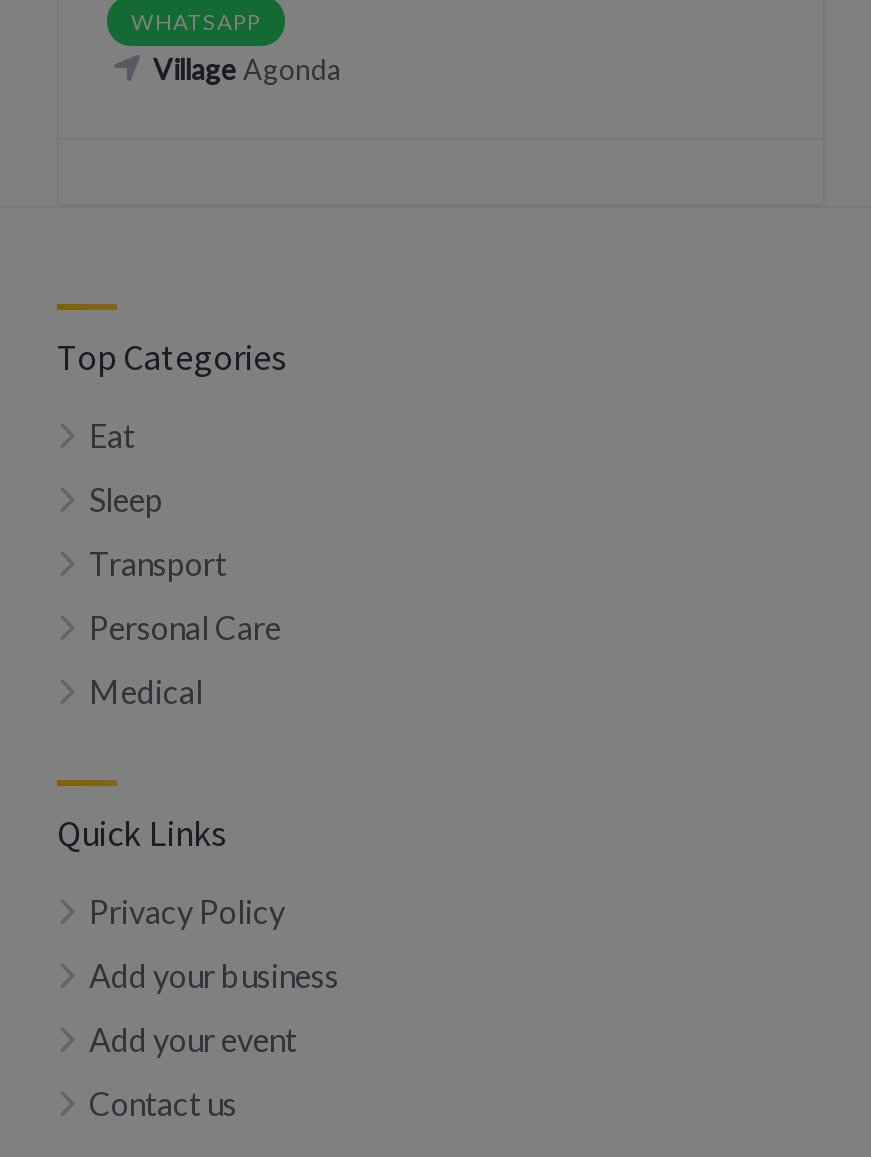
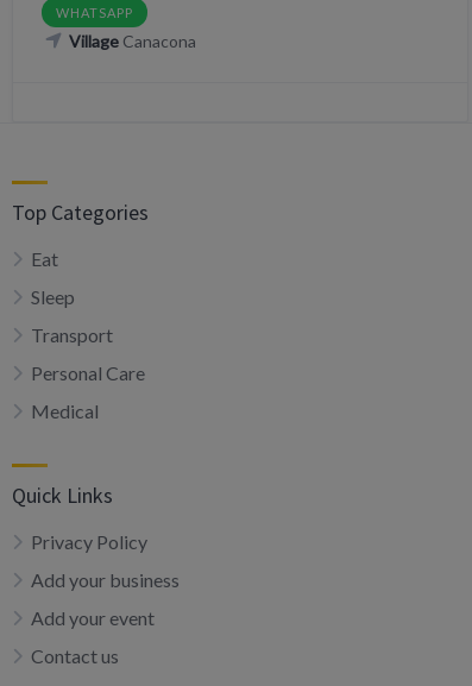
[153,52,341,86] Village Agonda -> [69,31,196,51] Village Canacona

